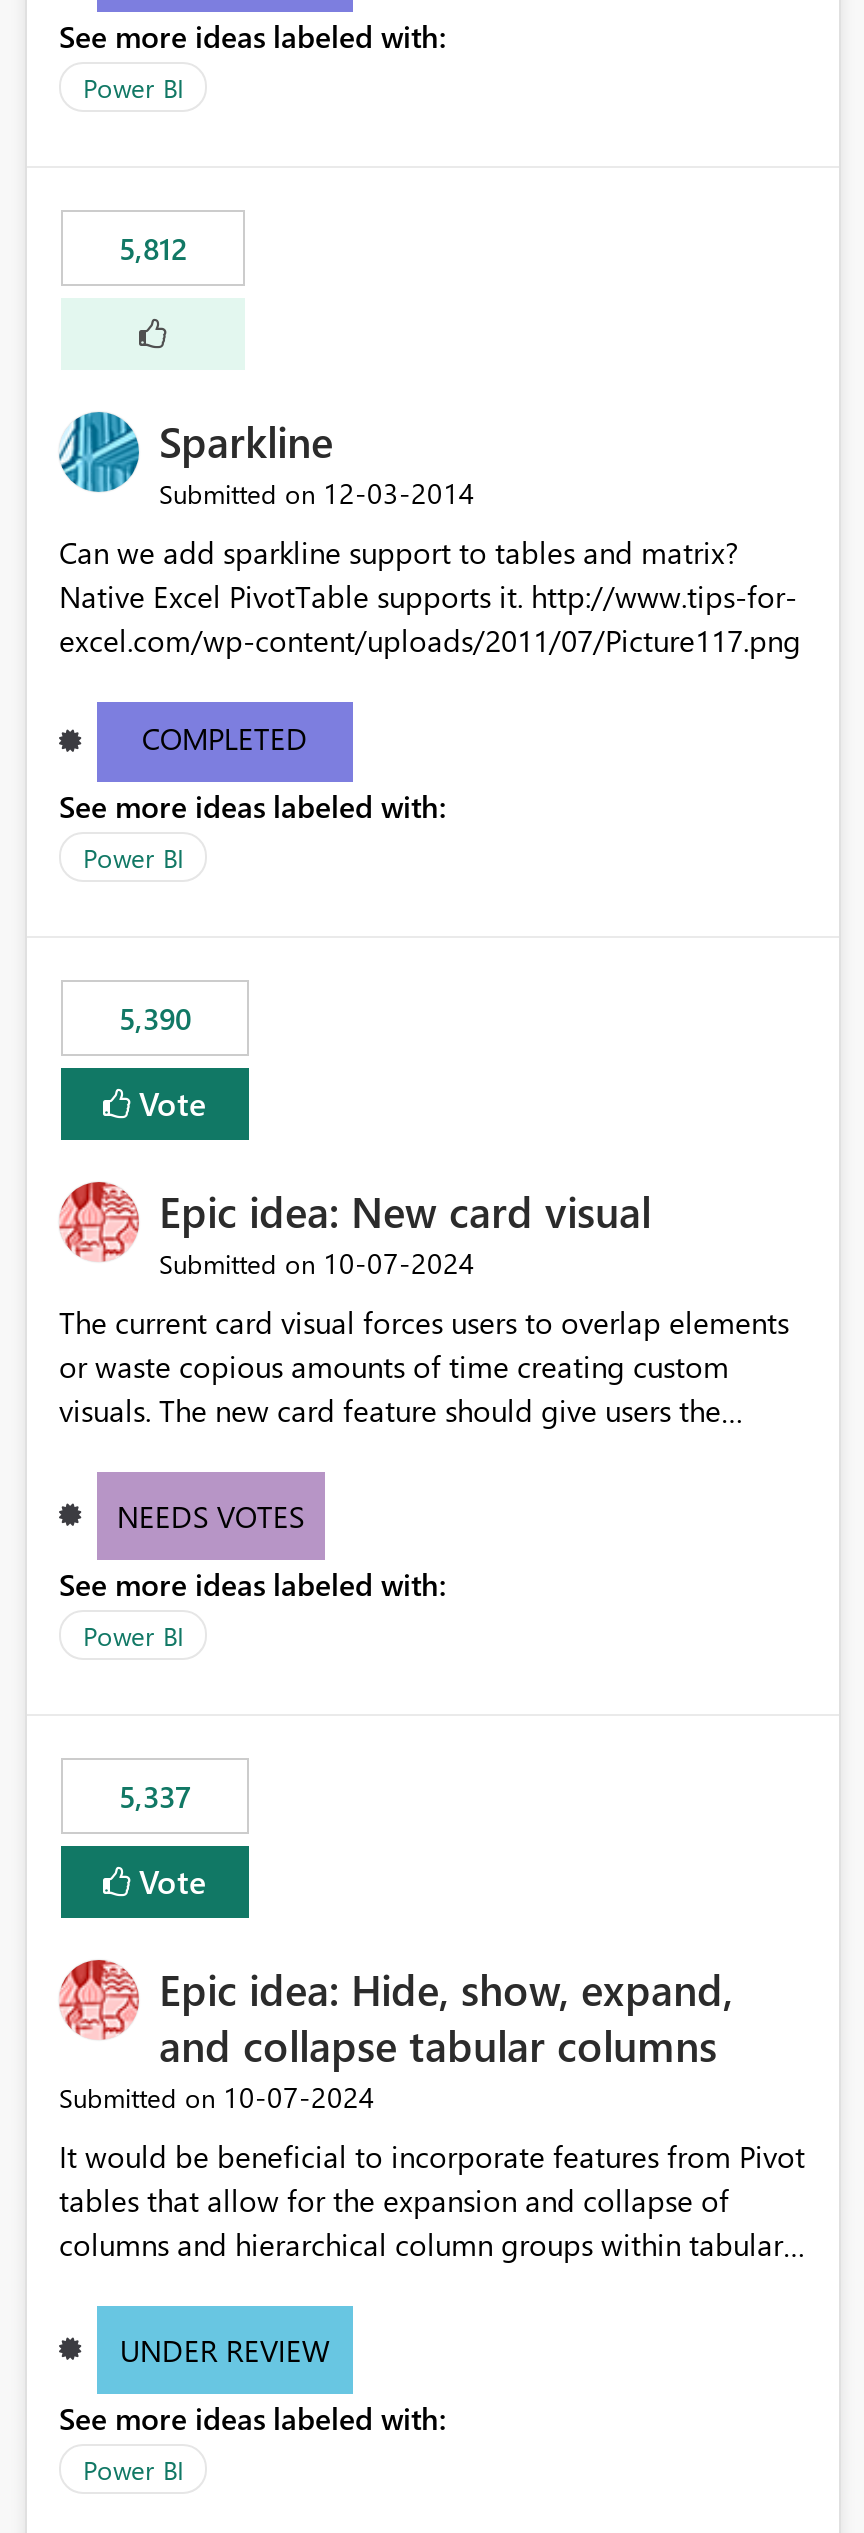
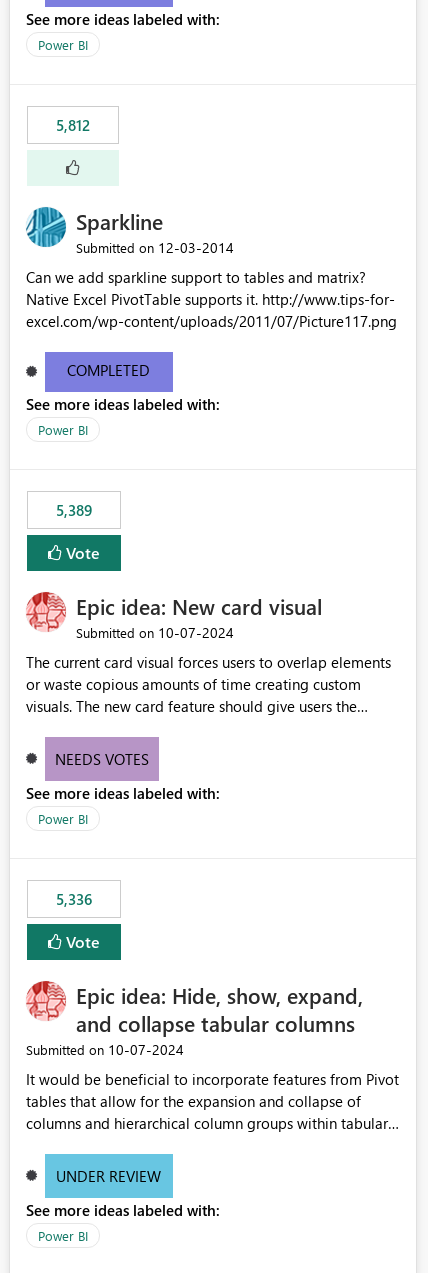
[119,999,191,1039] 5,390 -> [56,500,92,520] 5,389
[119,1777,191,1817] 5,337 -> [56,889,92,909] 5,336

